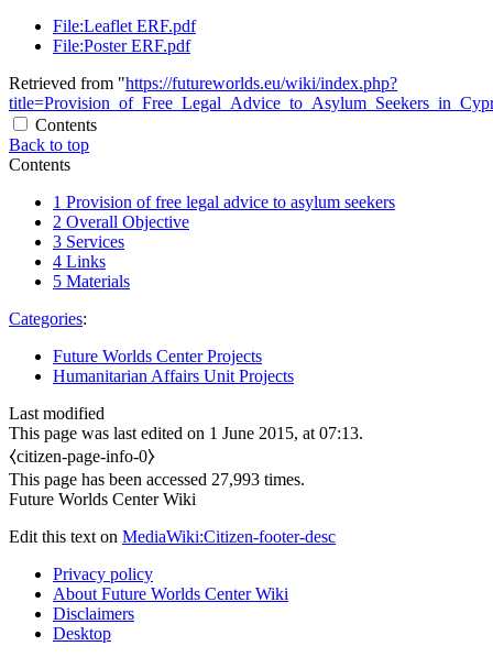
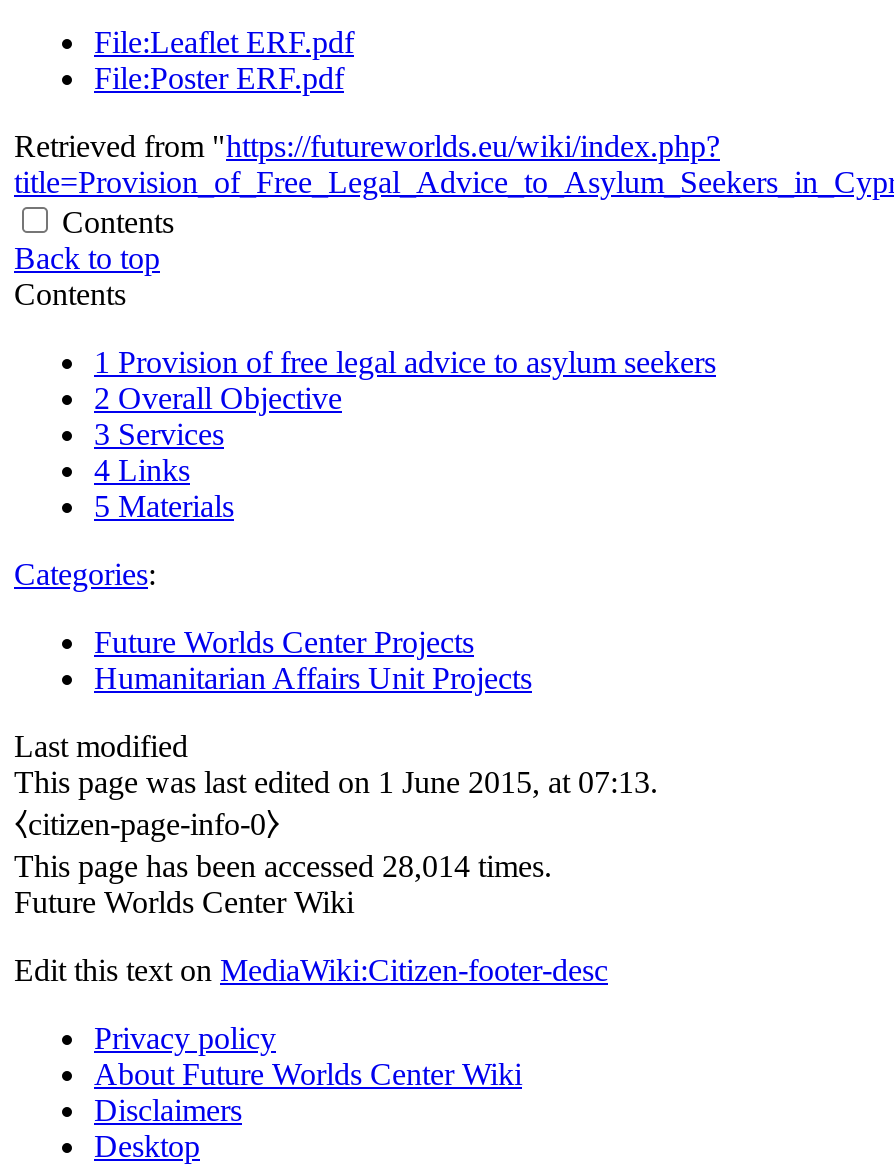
[9,470,305,489] This page has been accessed 27,993 times. -> [14,849,552,883] This page has been accessed 28,014 times.

